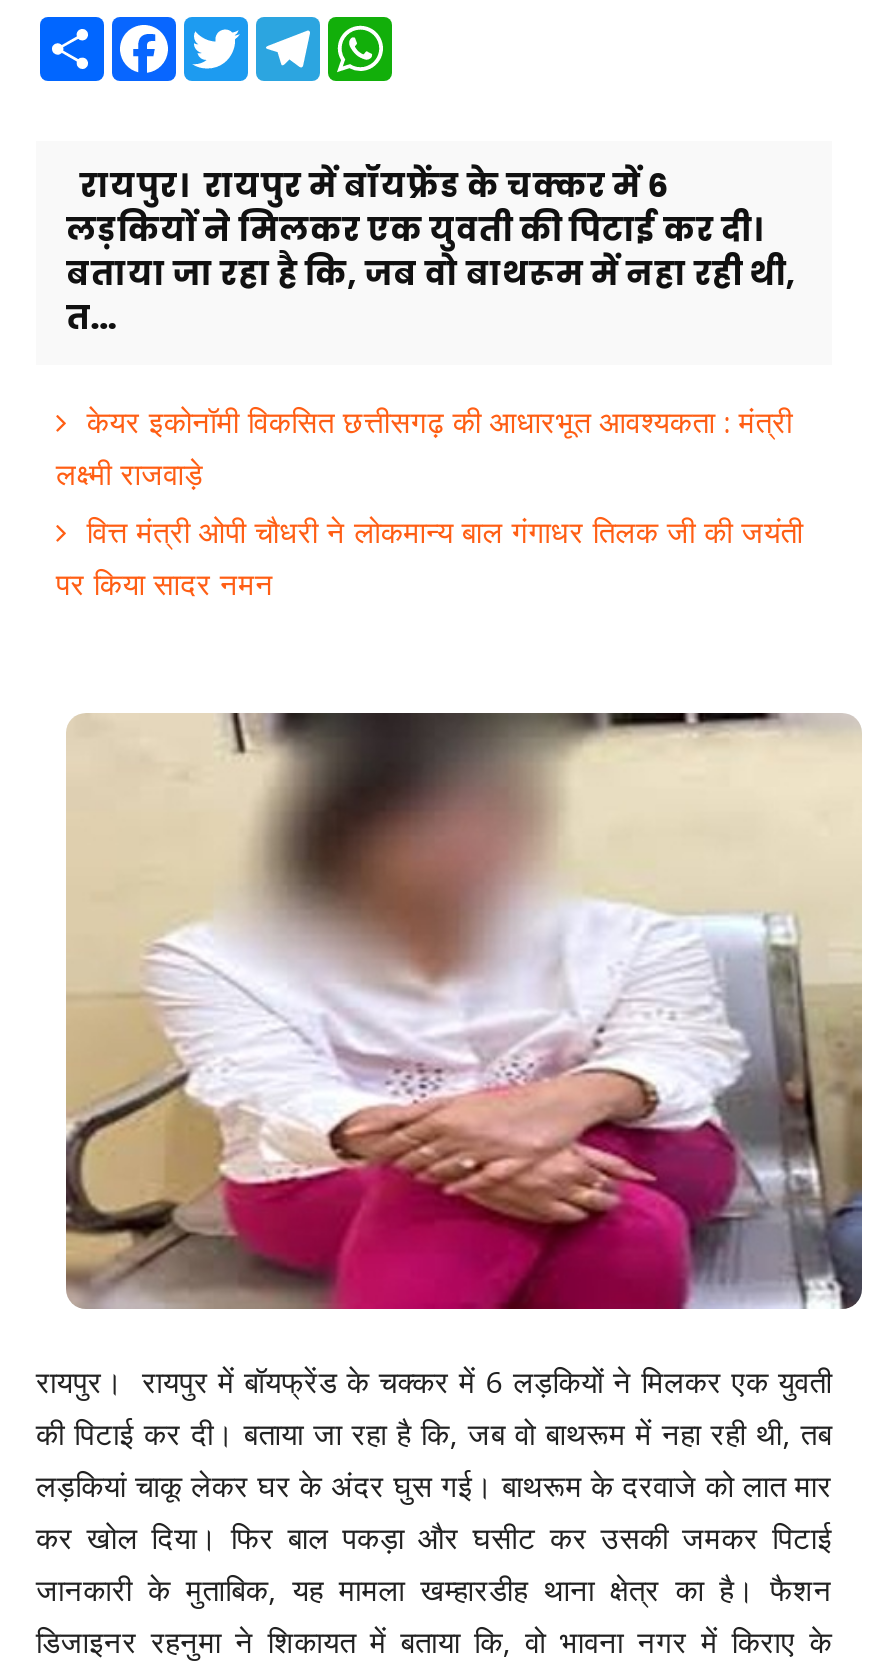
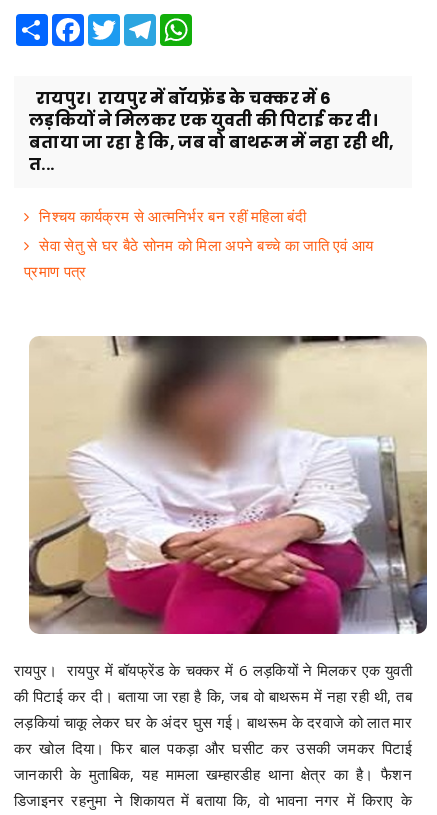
[56,401,803,603] केयर इकोनॉमी विकसित छत्तीसगढ़ की आधारभूत आवश्यकता : मंत्री | लक्ष्मी राजवाड़े | वित्त मंत्री ओपी चौधरी ने लोकमान्य बाल गंगाधर तिलक जी की जयंती | पर किया सादर नमन -> [24,206,374,281] निश्चय कार्यक्रम से आत्मनिर्भर बन रहीं महिला बंदी | सेवा सेतु से घर बैठे सोनम को मिला अपने बच्चे का जाति एवं आय | प्रमाण पत्र

